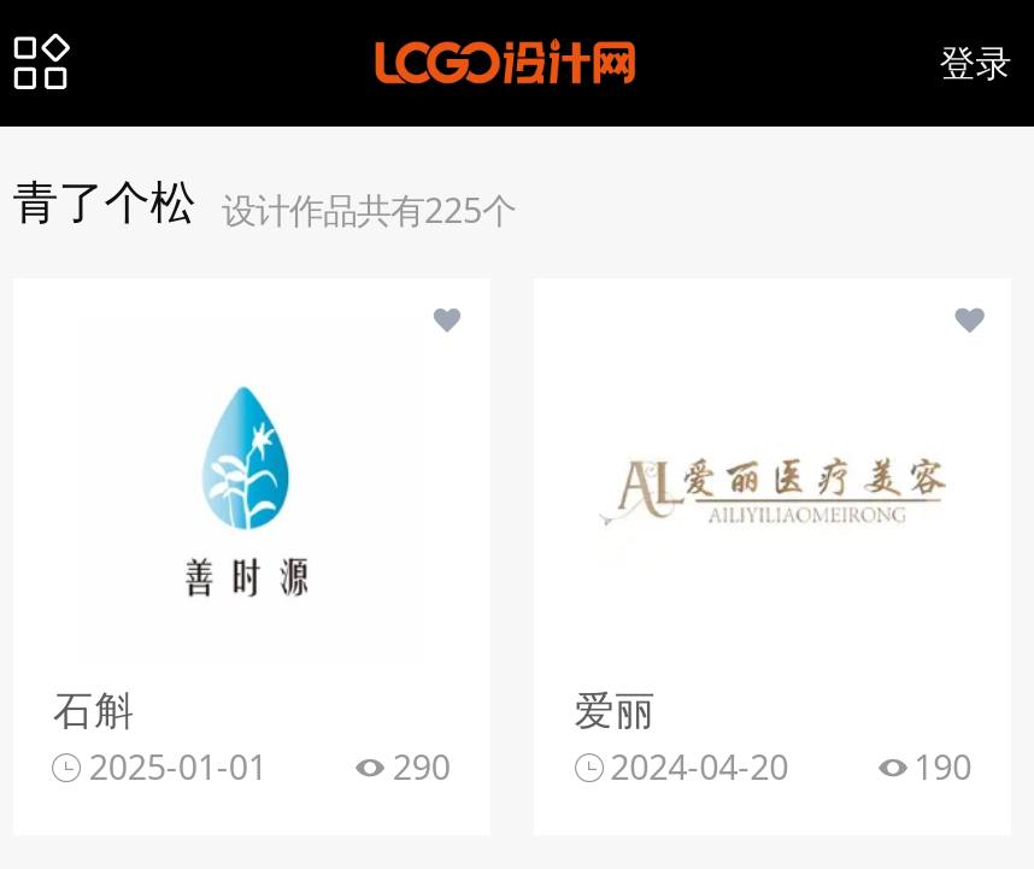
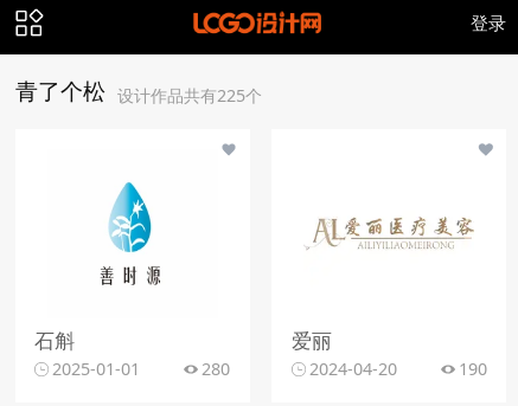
[392,744,450,789] 290 -> [202,357,230,380] 280

